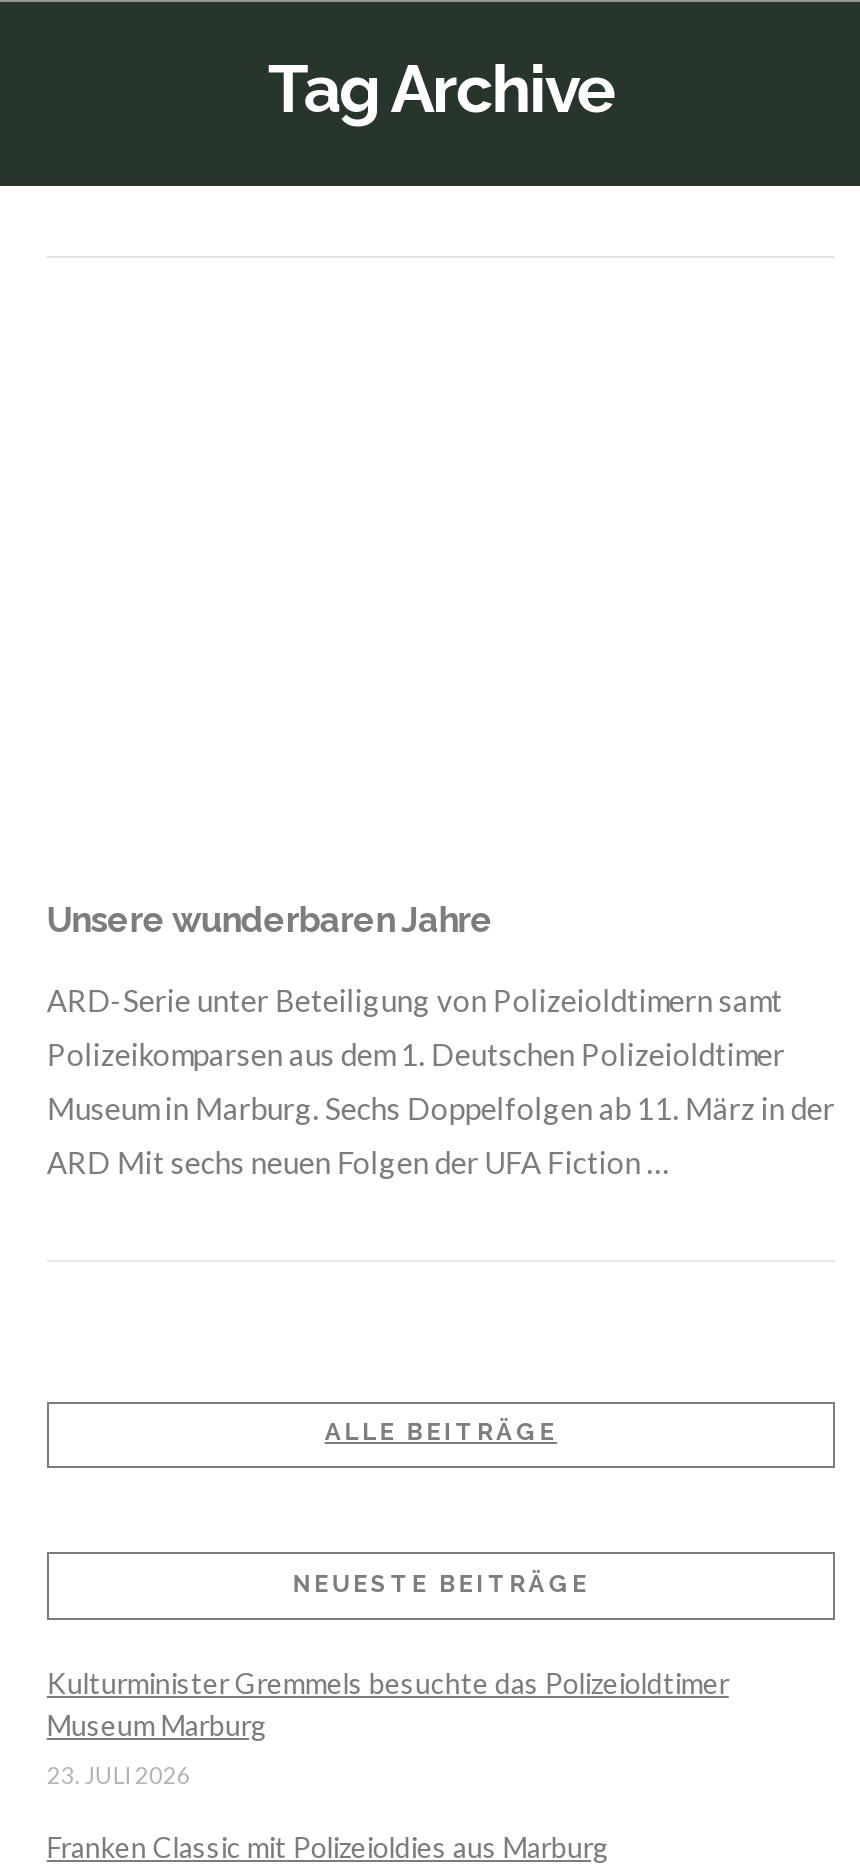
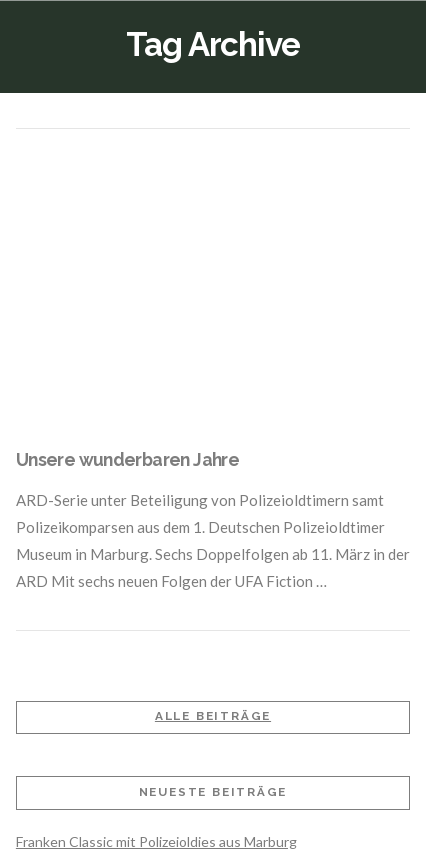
[47,1666,729,1790] Kulturminister Gremmels besuchte das Polizeioldtimer | Museum Marburg | 23. JULI 2026 -> none

